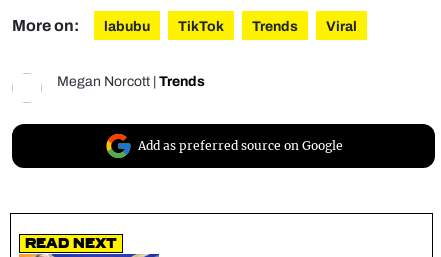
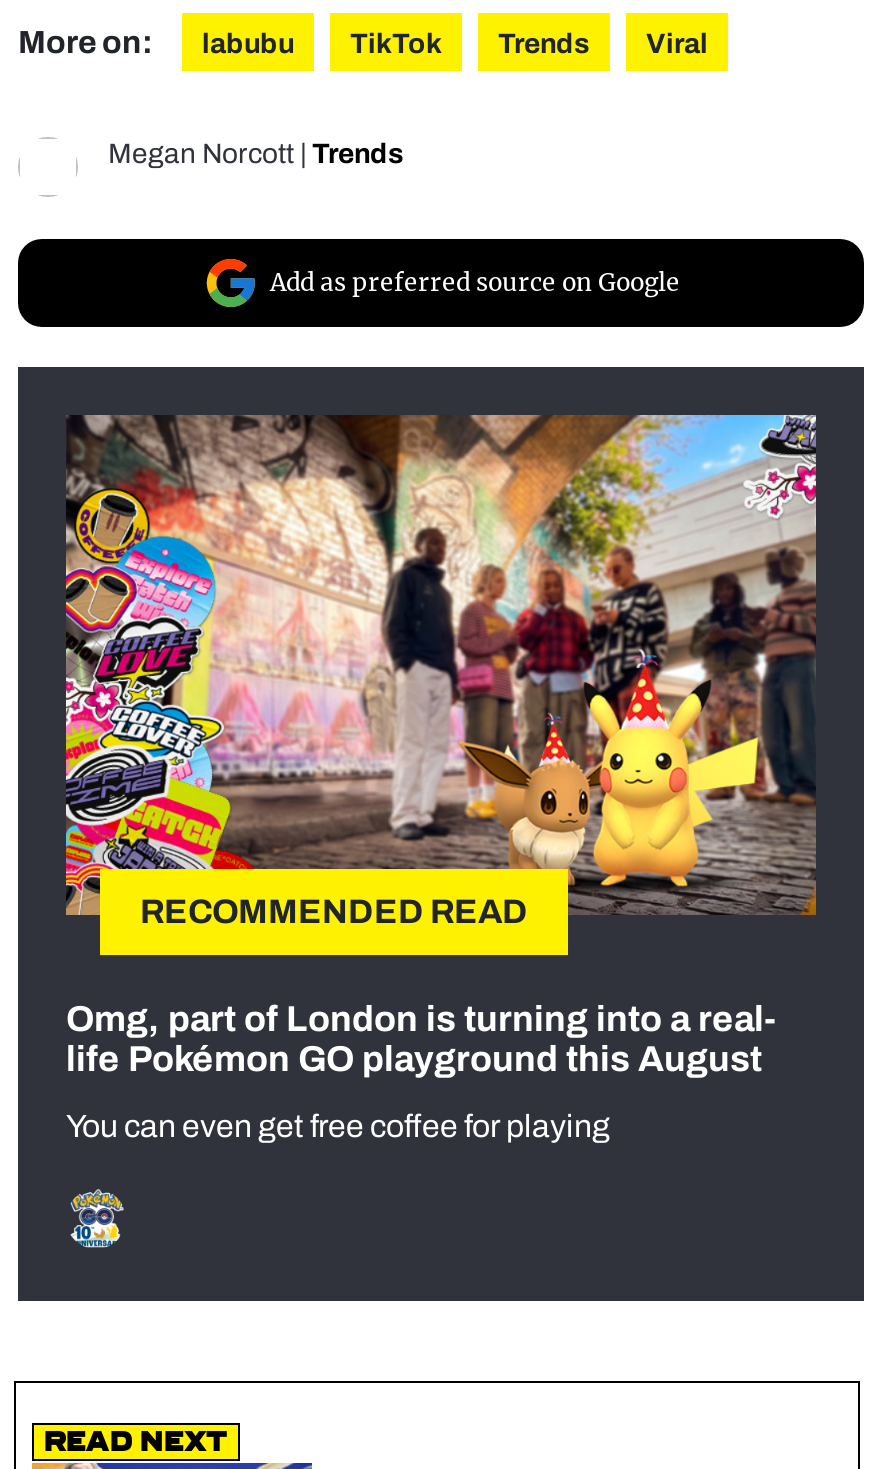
none -> [16,365,866,1303] [image] | RECOMMENDED READ | Omg, part of London is turning into a real- | life Pokémon GO playground this August | You can even get free coffee for playing

